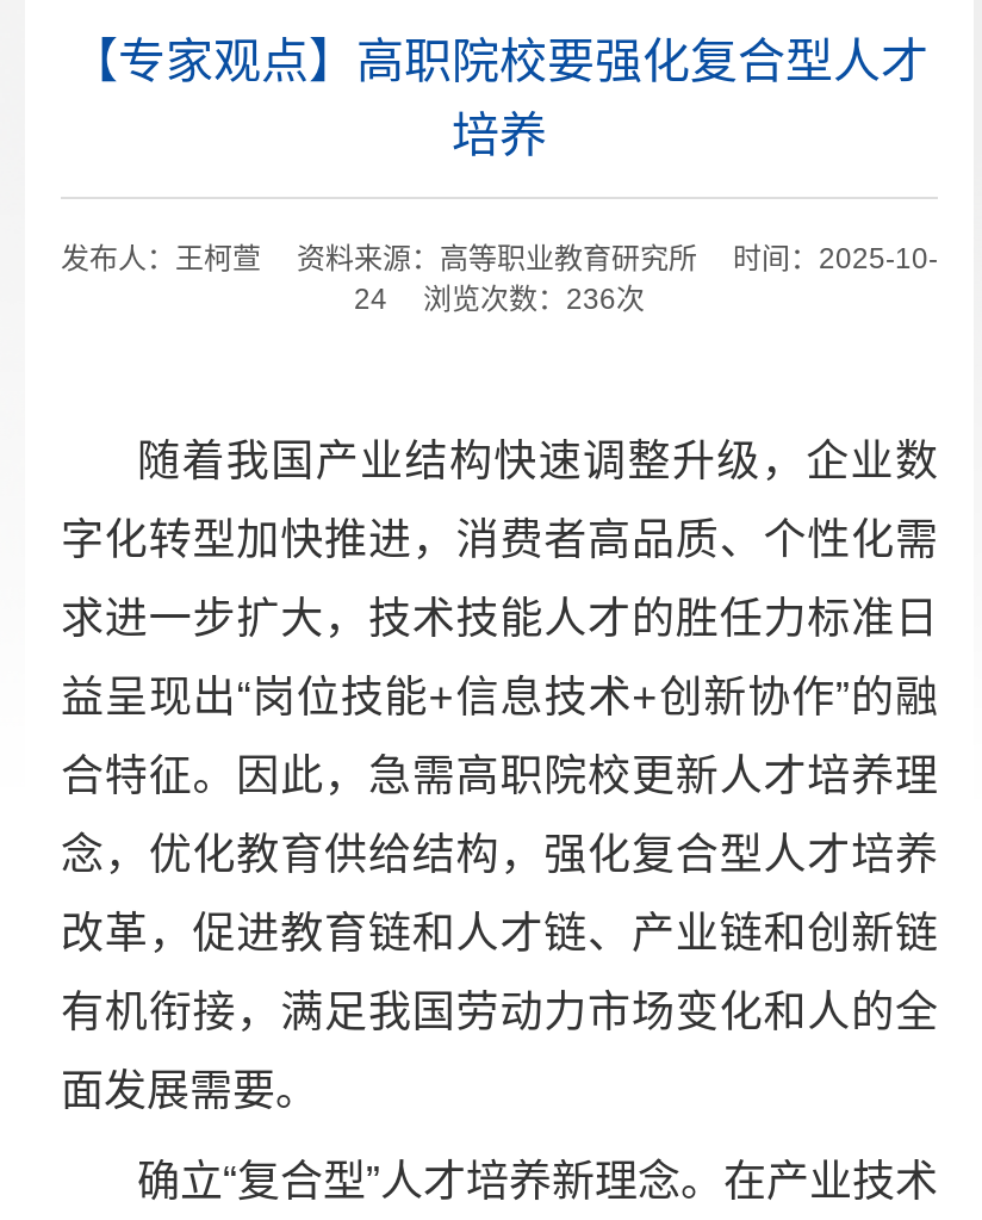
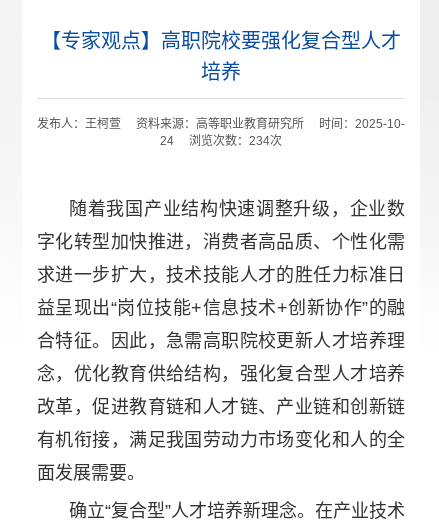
[354,283,645,316] 24 浏览次数：236次 -> [160,134,282,148] 24 浏览次数：234次

